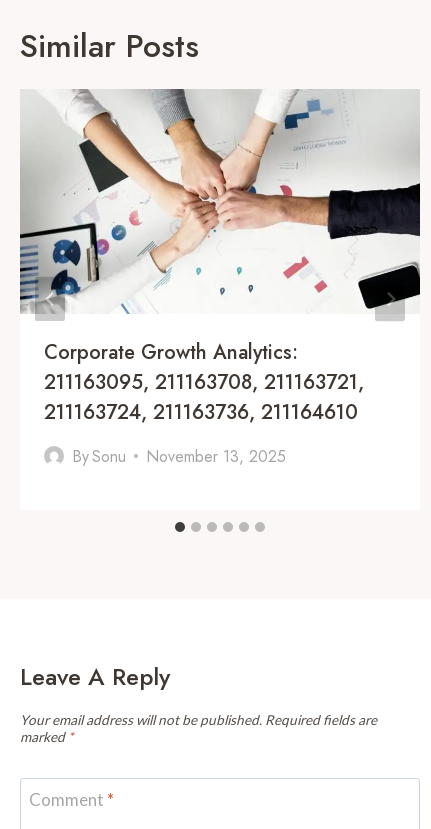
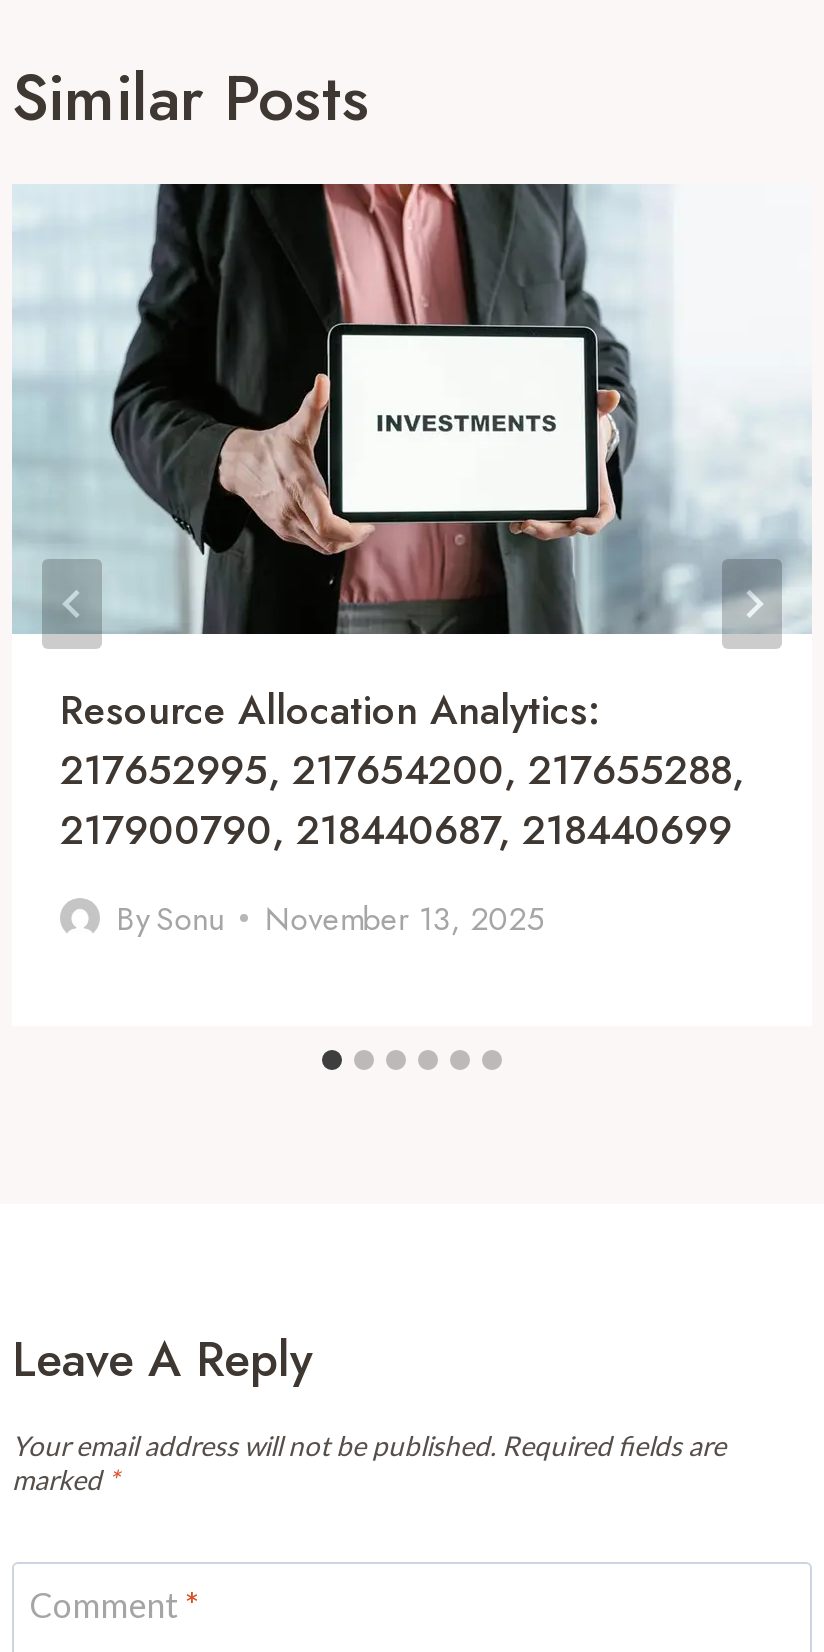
[19,89,421,367] [image] | Corporate Growth Analytics: -> [12,182,812,739] [image] | Resource Allocation Analytics:
[44,368,364,397] 211163095, 211163708, 211163721, -> [60,741,744,799] 217652995, 217654200, 217655288,
[44,398,358,427] 211163724, 211163736, 211164610 -> [60,801,732,859] 217900790, 218440687, 218440699

